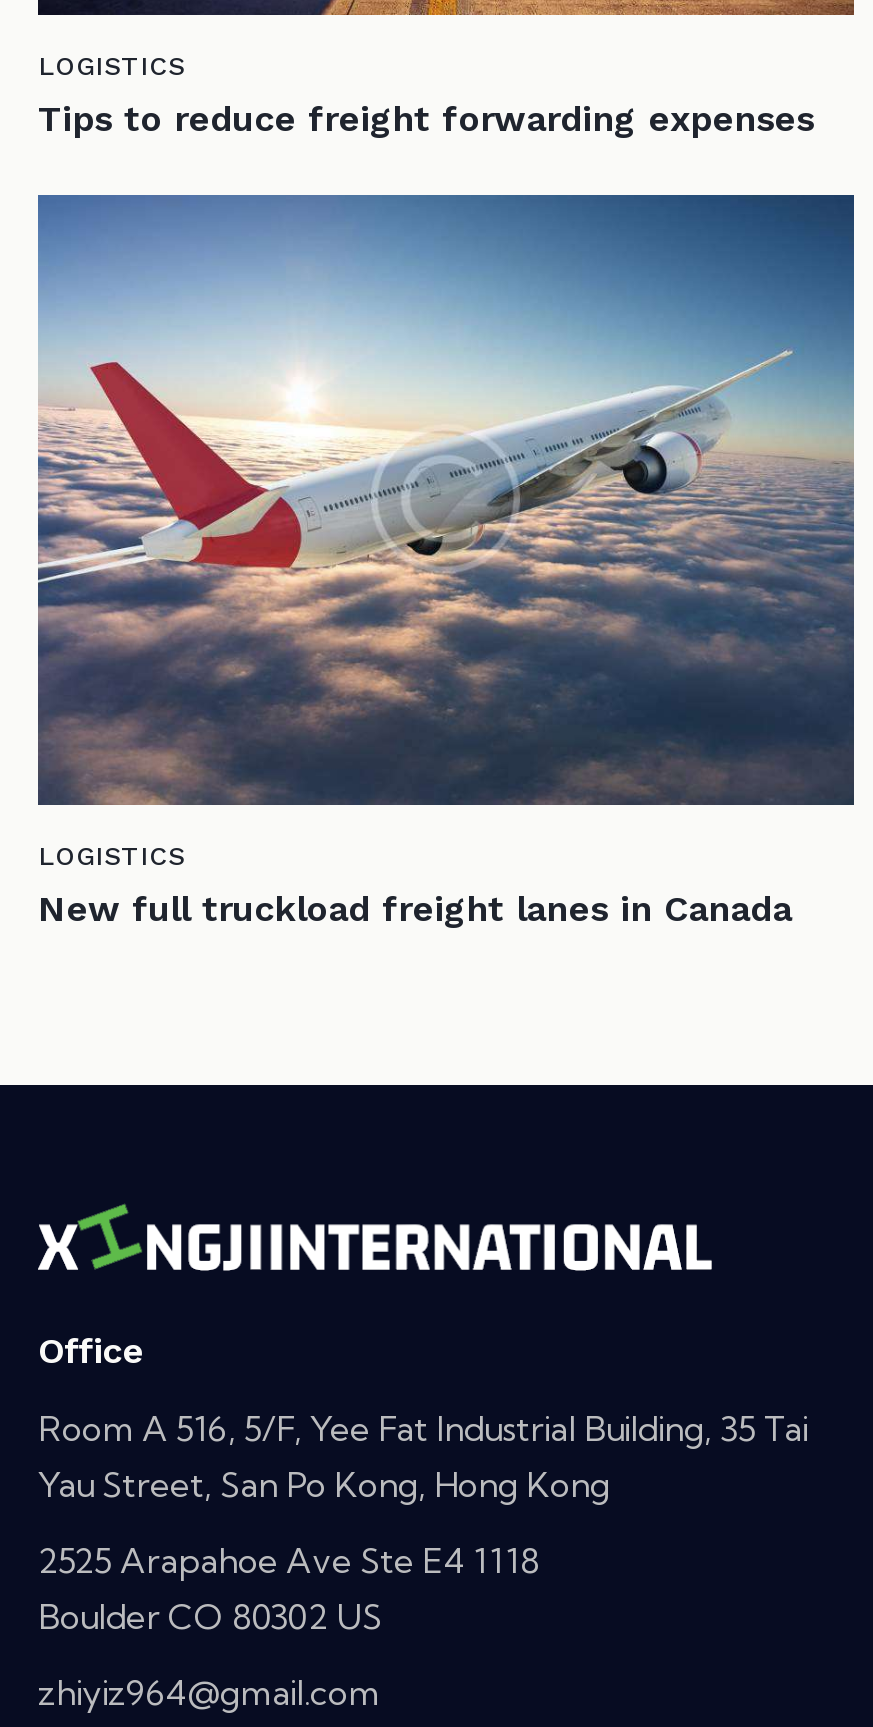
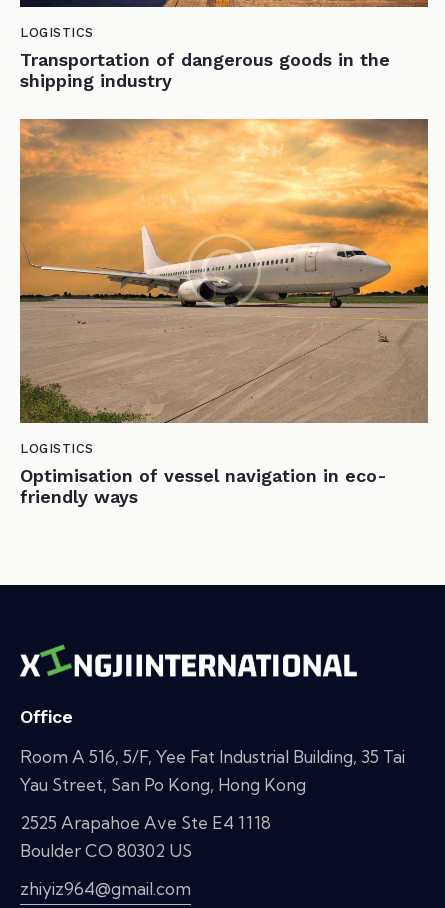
[38,98,814,140] Tips to reduce freight forwarding expenses -> [20,49,390,91] Transportation of dangerous goods in the | shipping industry
[36,192,856,806] [image] -> [19,118,429,424] [image]
[38,887,792,929] New full truckload freight lanes in Canada -> [20,465,387,507] Optimisation of vessel navigation in eco- | friendly ways

